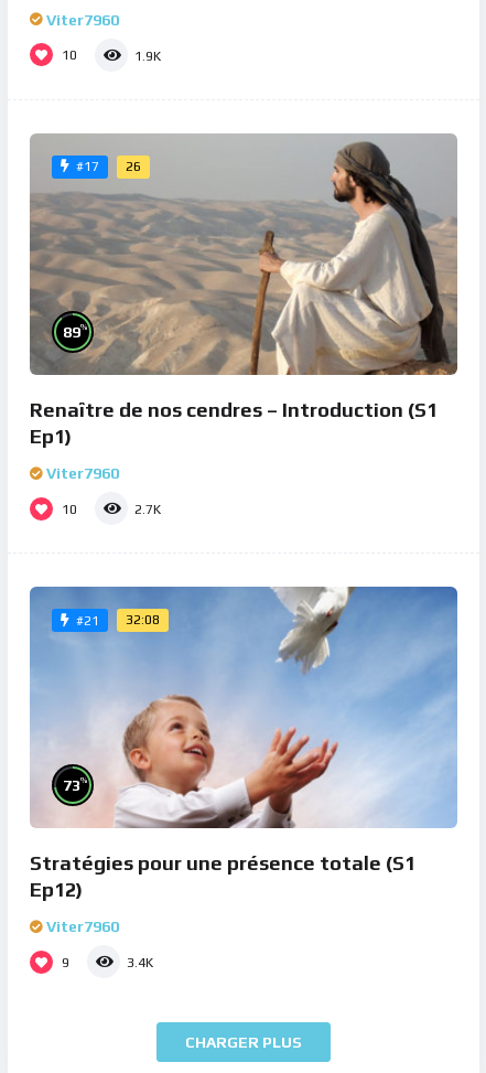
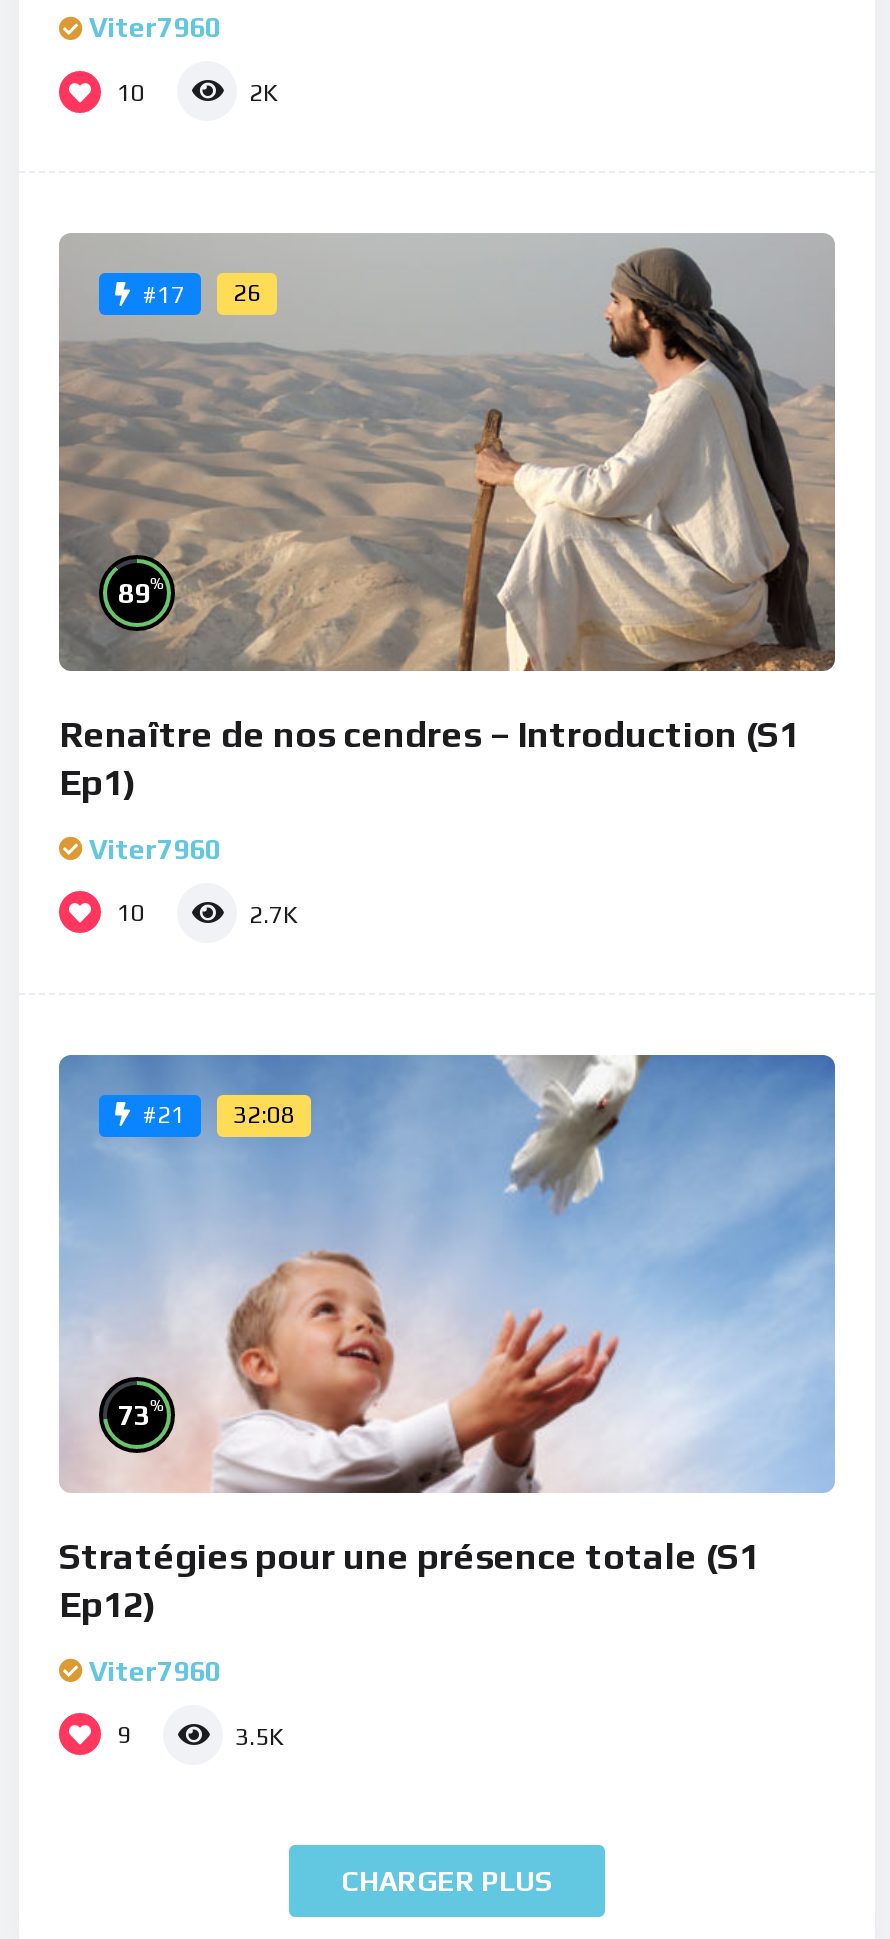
[134,48,161,64] 1.9K -> [249,80,277,108] 2K
[127,955,153,971] 3.4K -> [235,1723,283,1751] 3.5K

